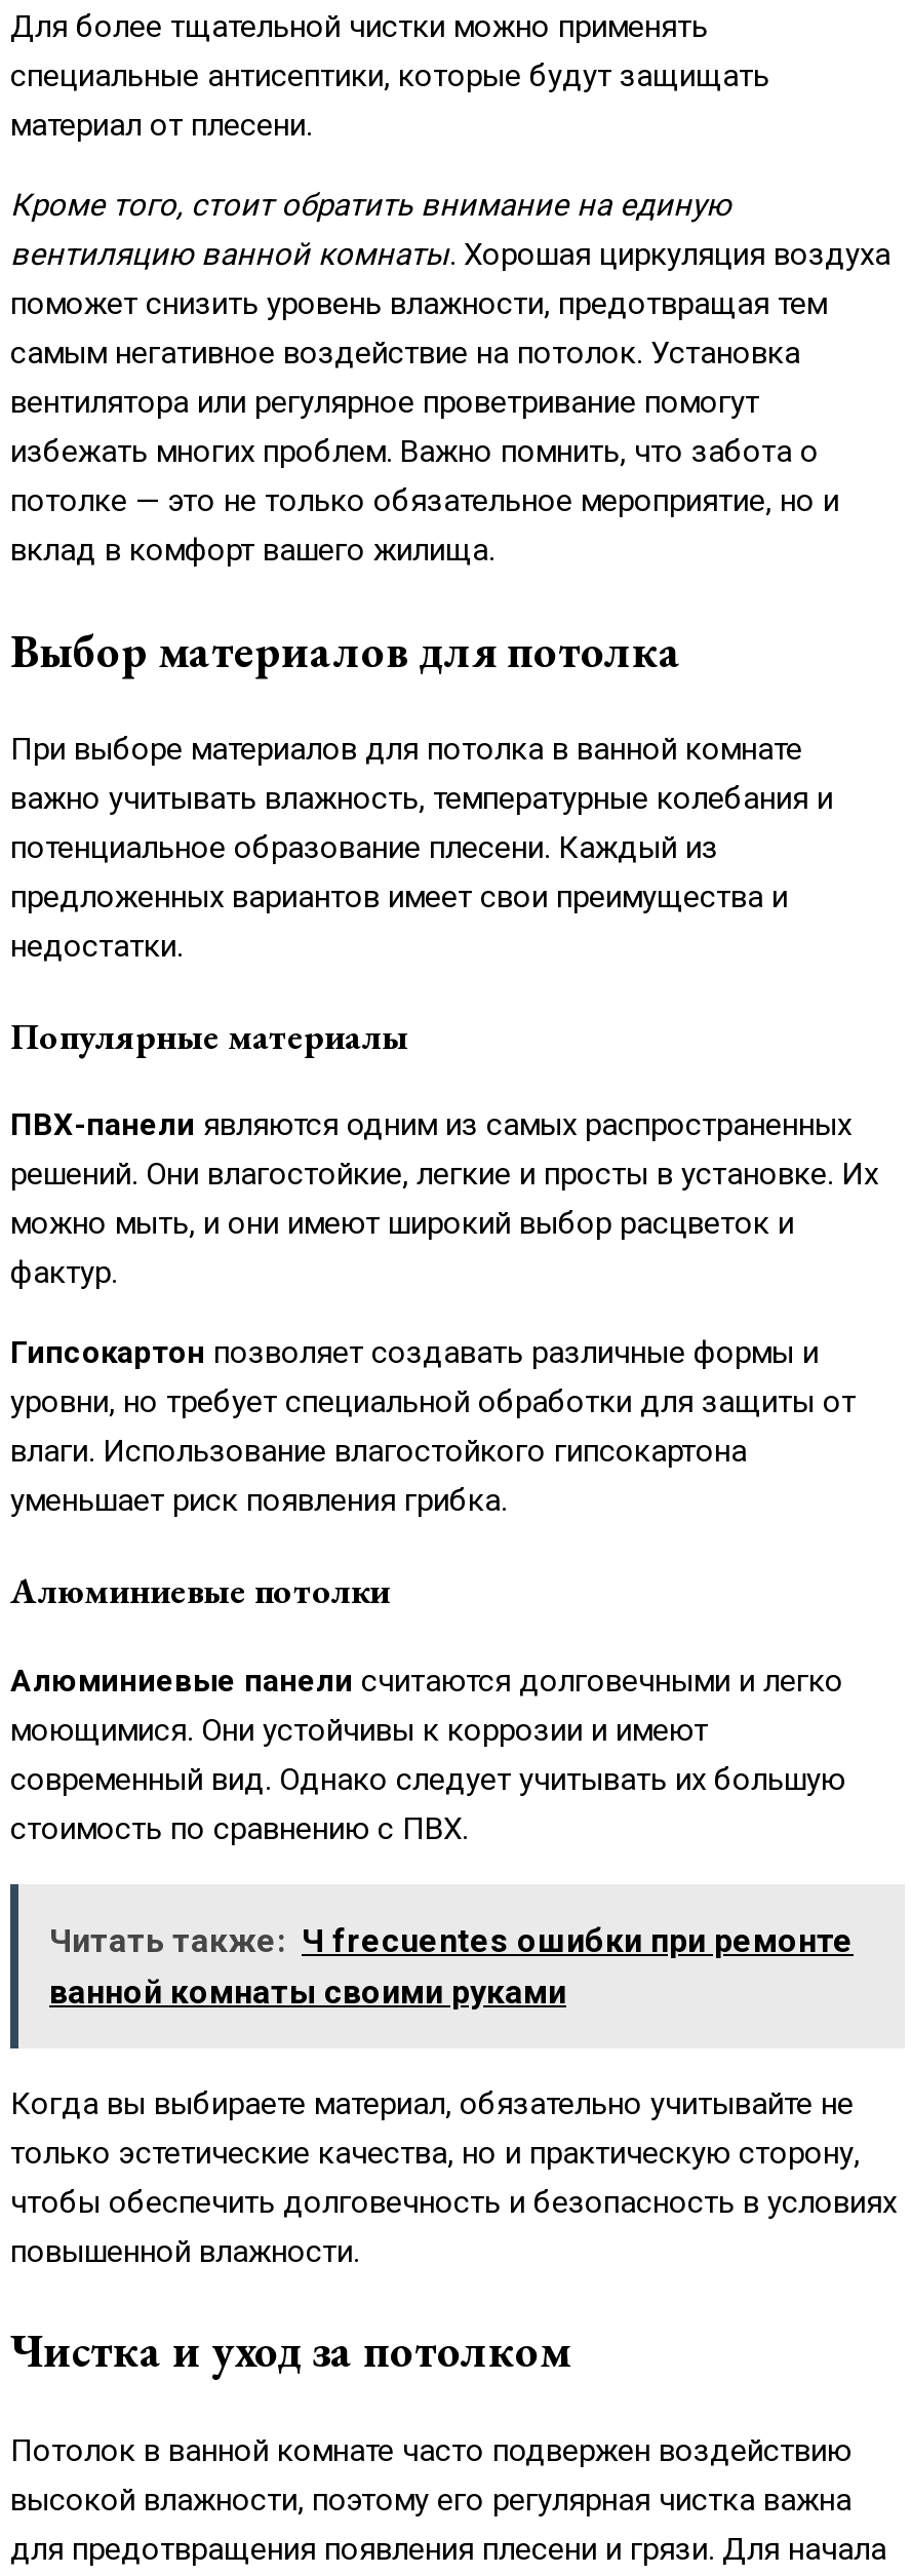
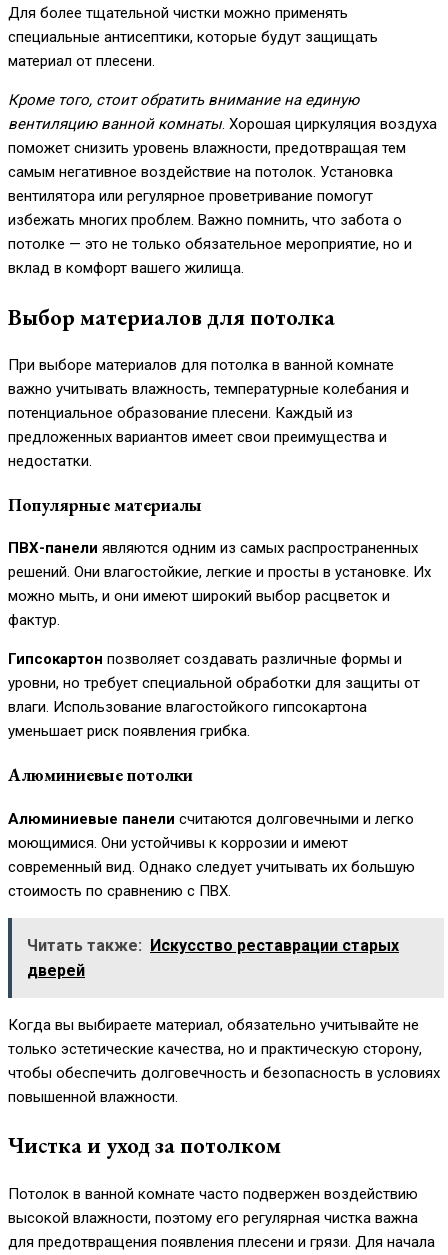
[49,1920,854,2011] Читать также: Ч frecuentes ошибки при ремонте | ванной комнаты своими руками -> [27,935,399,979] Читать также: Искусство реставрации старых | дверей

